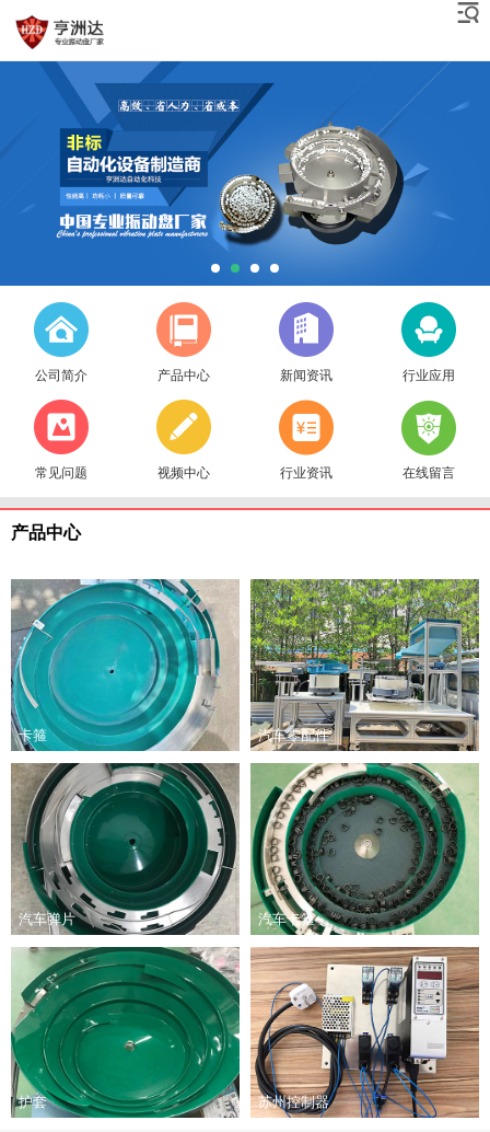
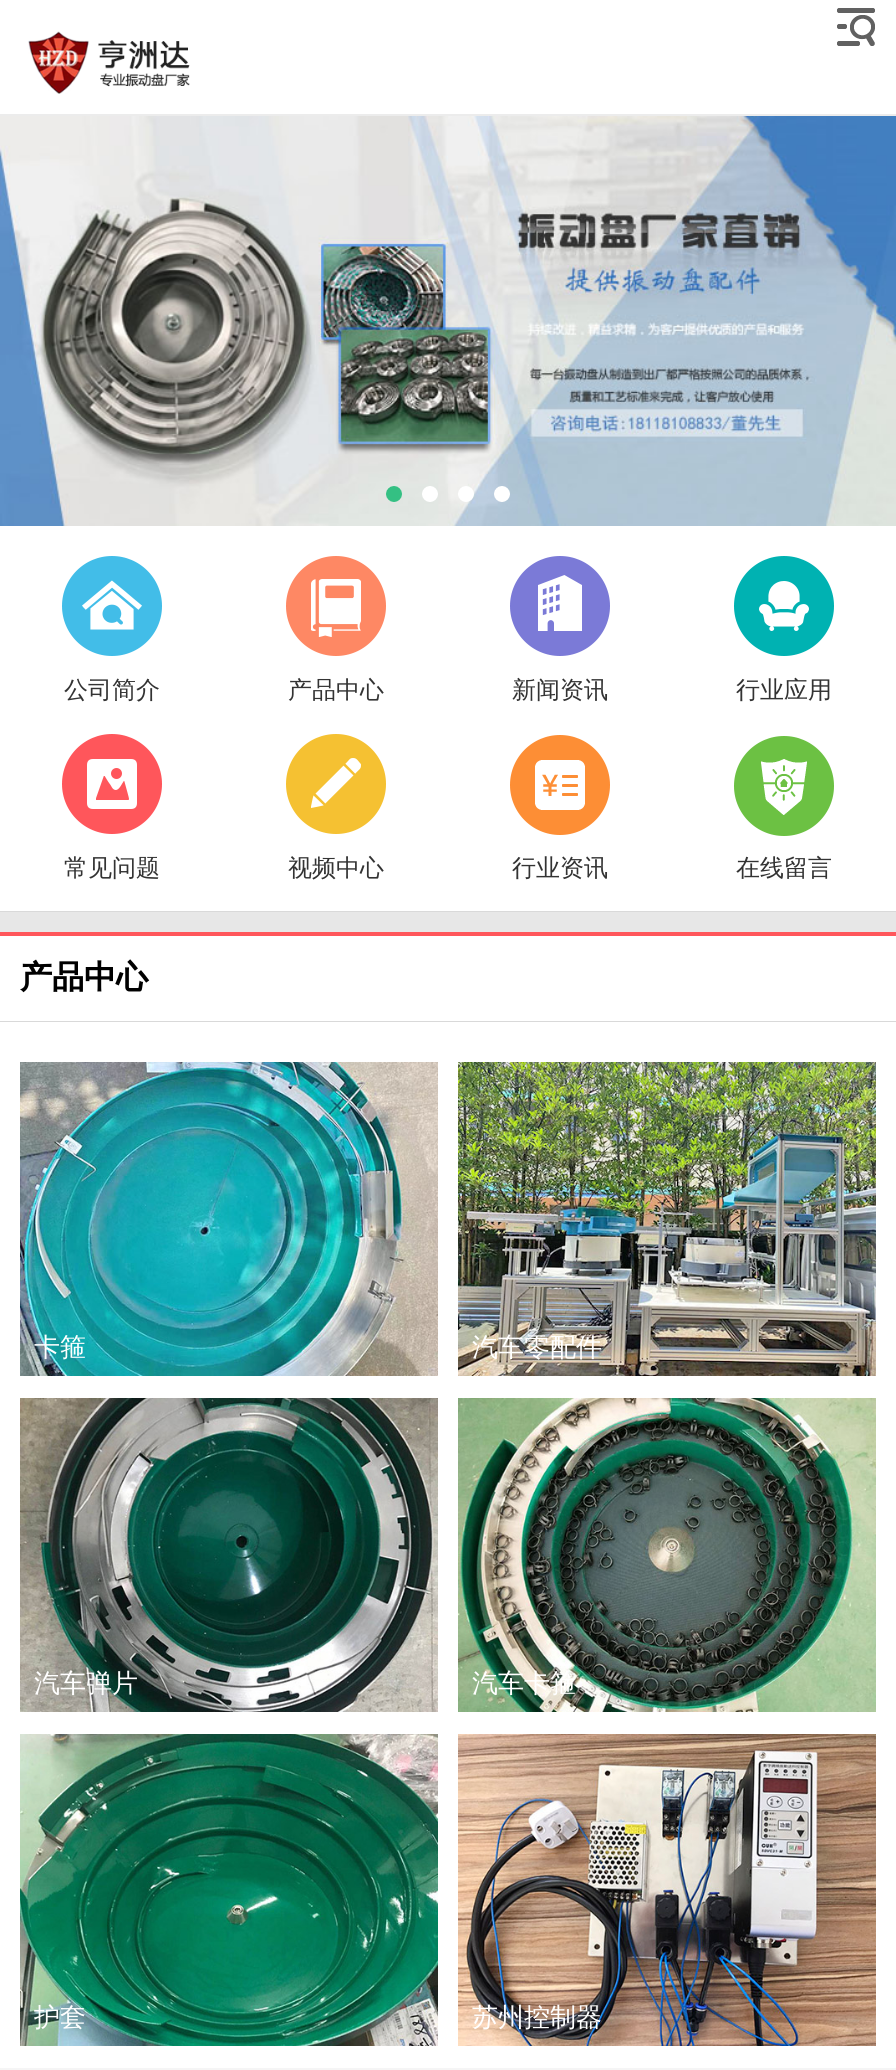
[3,60,487,287] [image] -> [6,116,890,526] [image]

